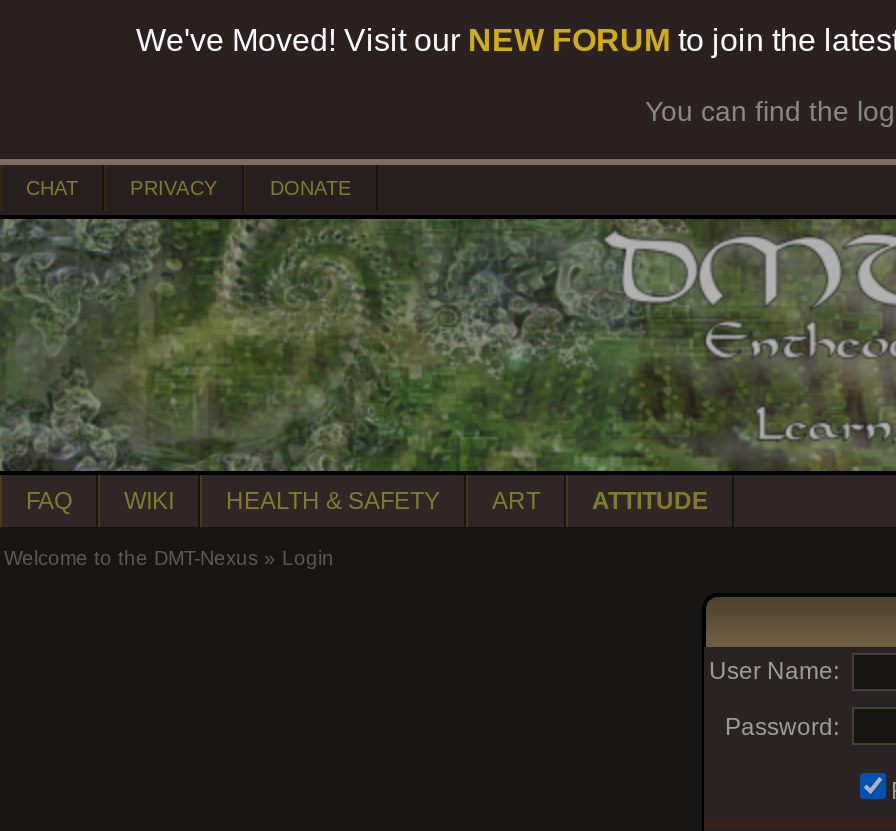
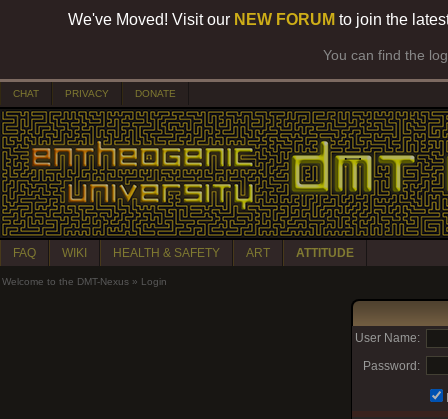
[6,219,890,471] [image] -> [3,111,445,236] [image]

